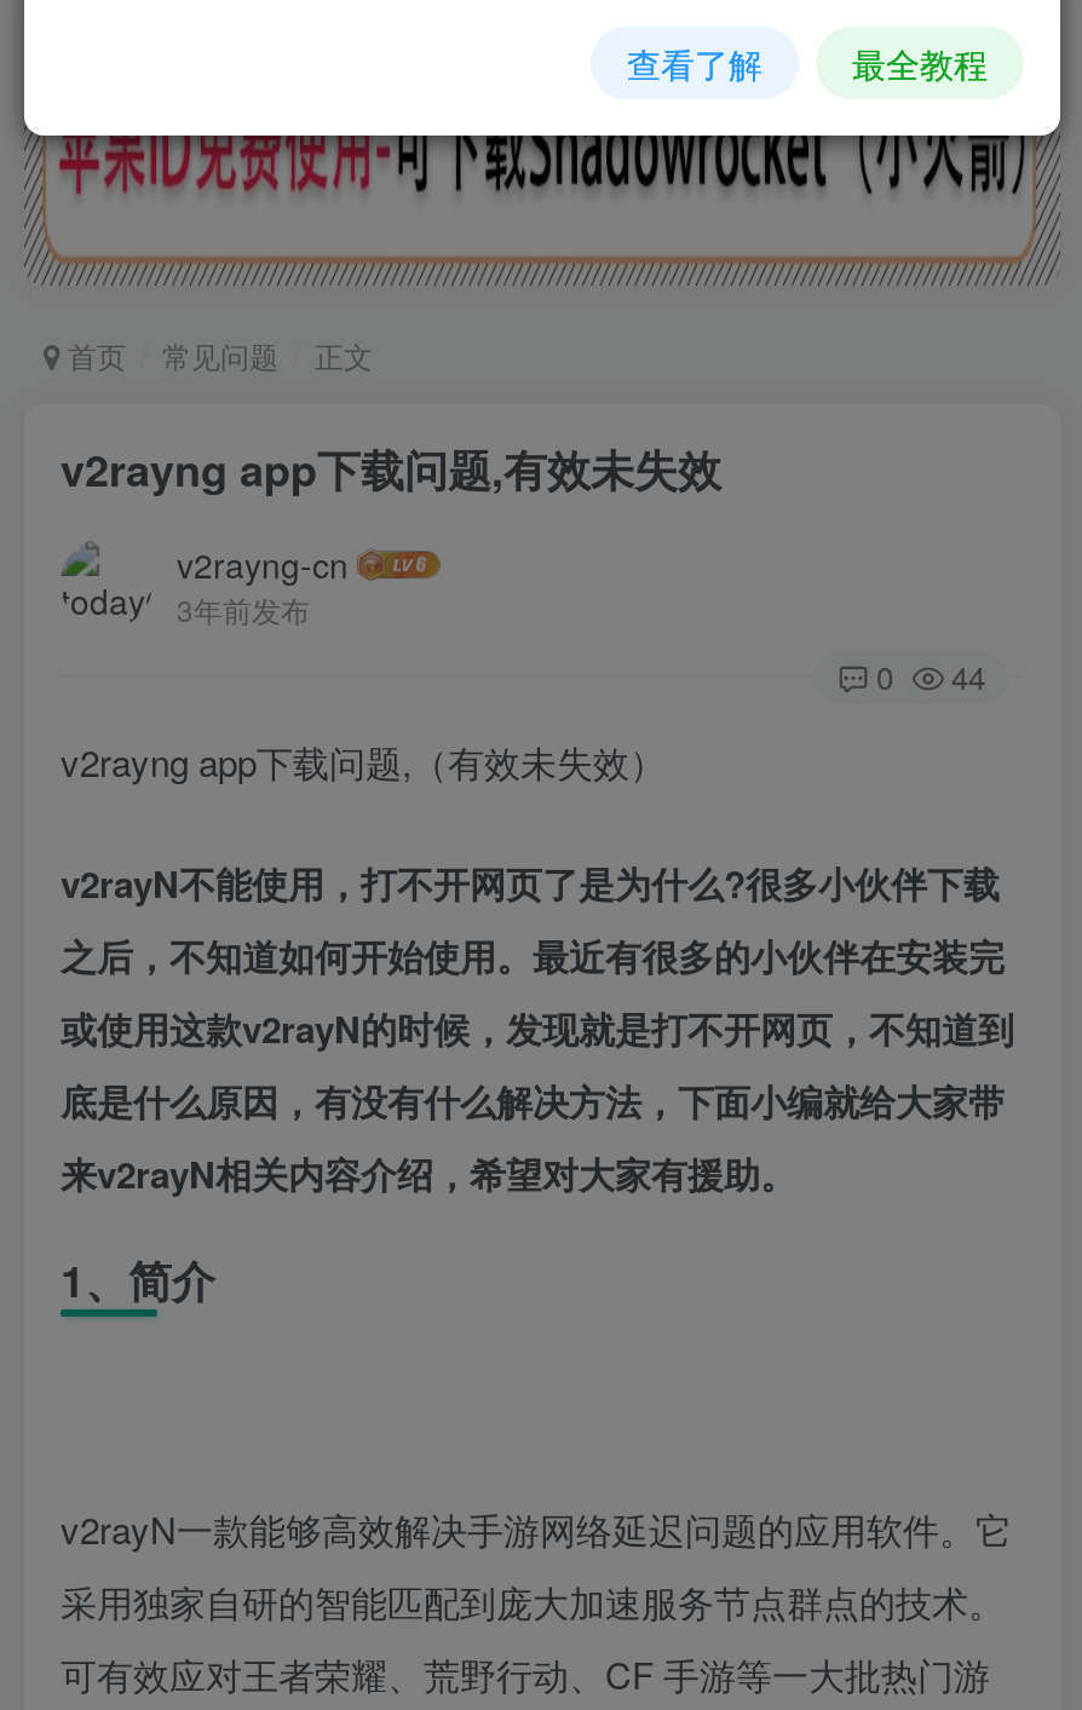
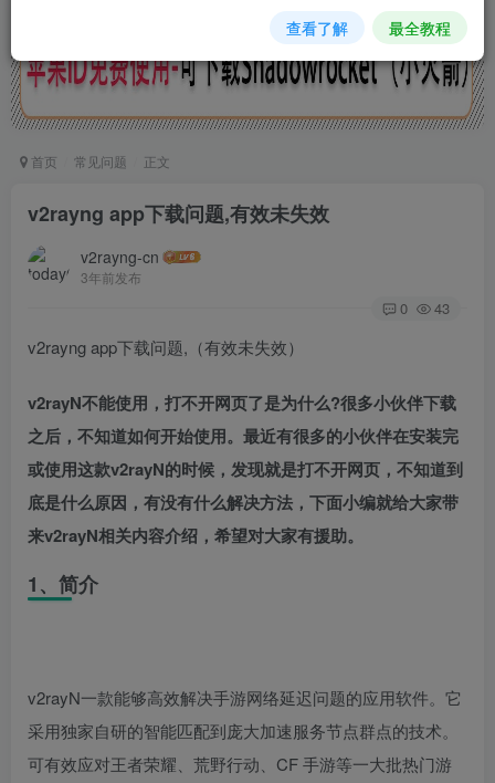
[876,654,985,699] 0 44 -> [400,297,450,319] 0 43

